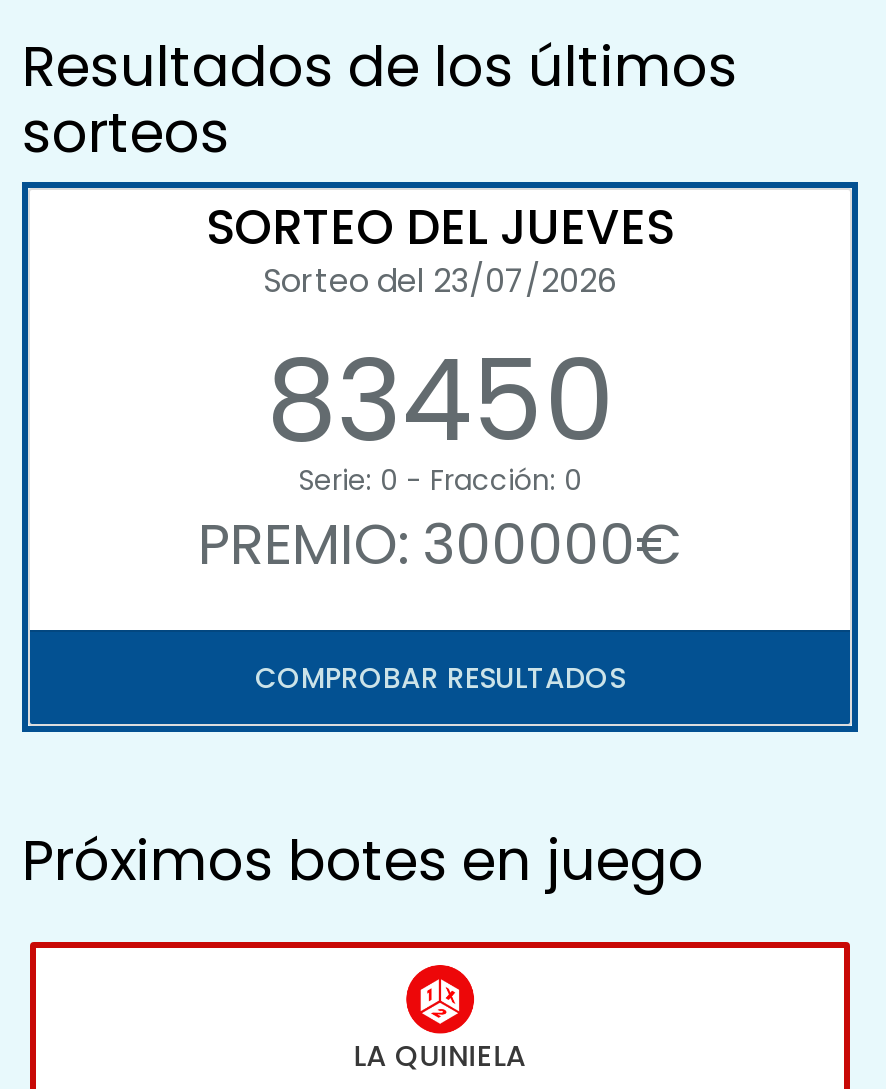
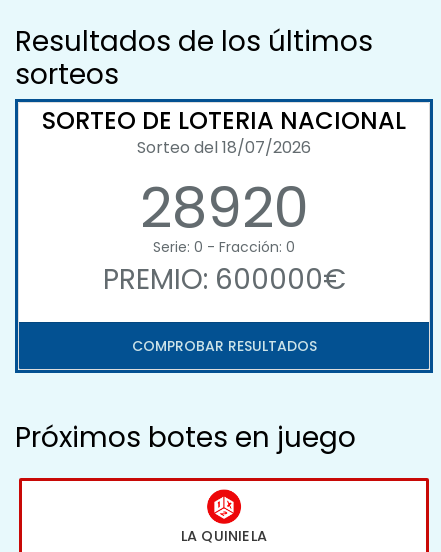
[206,193,674,479] SORTEO DEL JUEVES | Sorteo del 23/07/2026 | 83450 -> [42,104,406,247] SORTEO DE LOTERIA NACIONAL | Sorteo del 18/07/2026 | 28920
[198,505,682,583] PREMIO: 300000€ -> [102,260,345,299] PREMIO: 600000€

